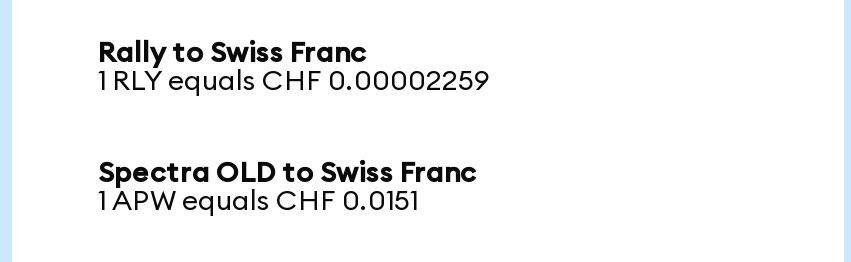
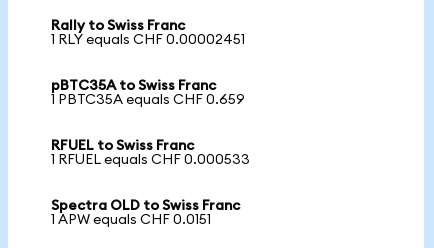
[98,68,492,96] 1 RLY equals CHF 0.00002259 -> [51,33,250,167] 1 RLY equals CHF 0.00002451 | pBTC35A to Swiss Franc | 1 PBTC35A equals CHF 0.659 | RFUEL to Swiss Franc | 1 RFUEL equals CHF 0.000533

